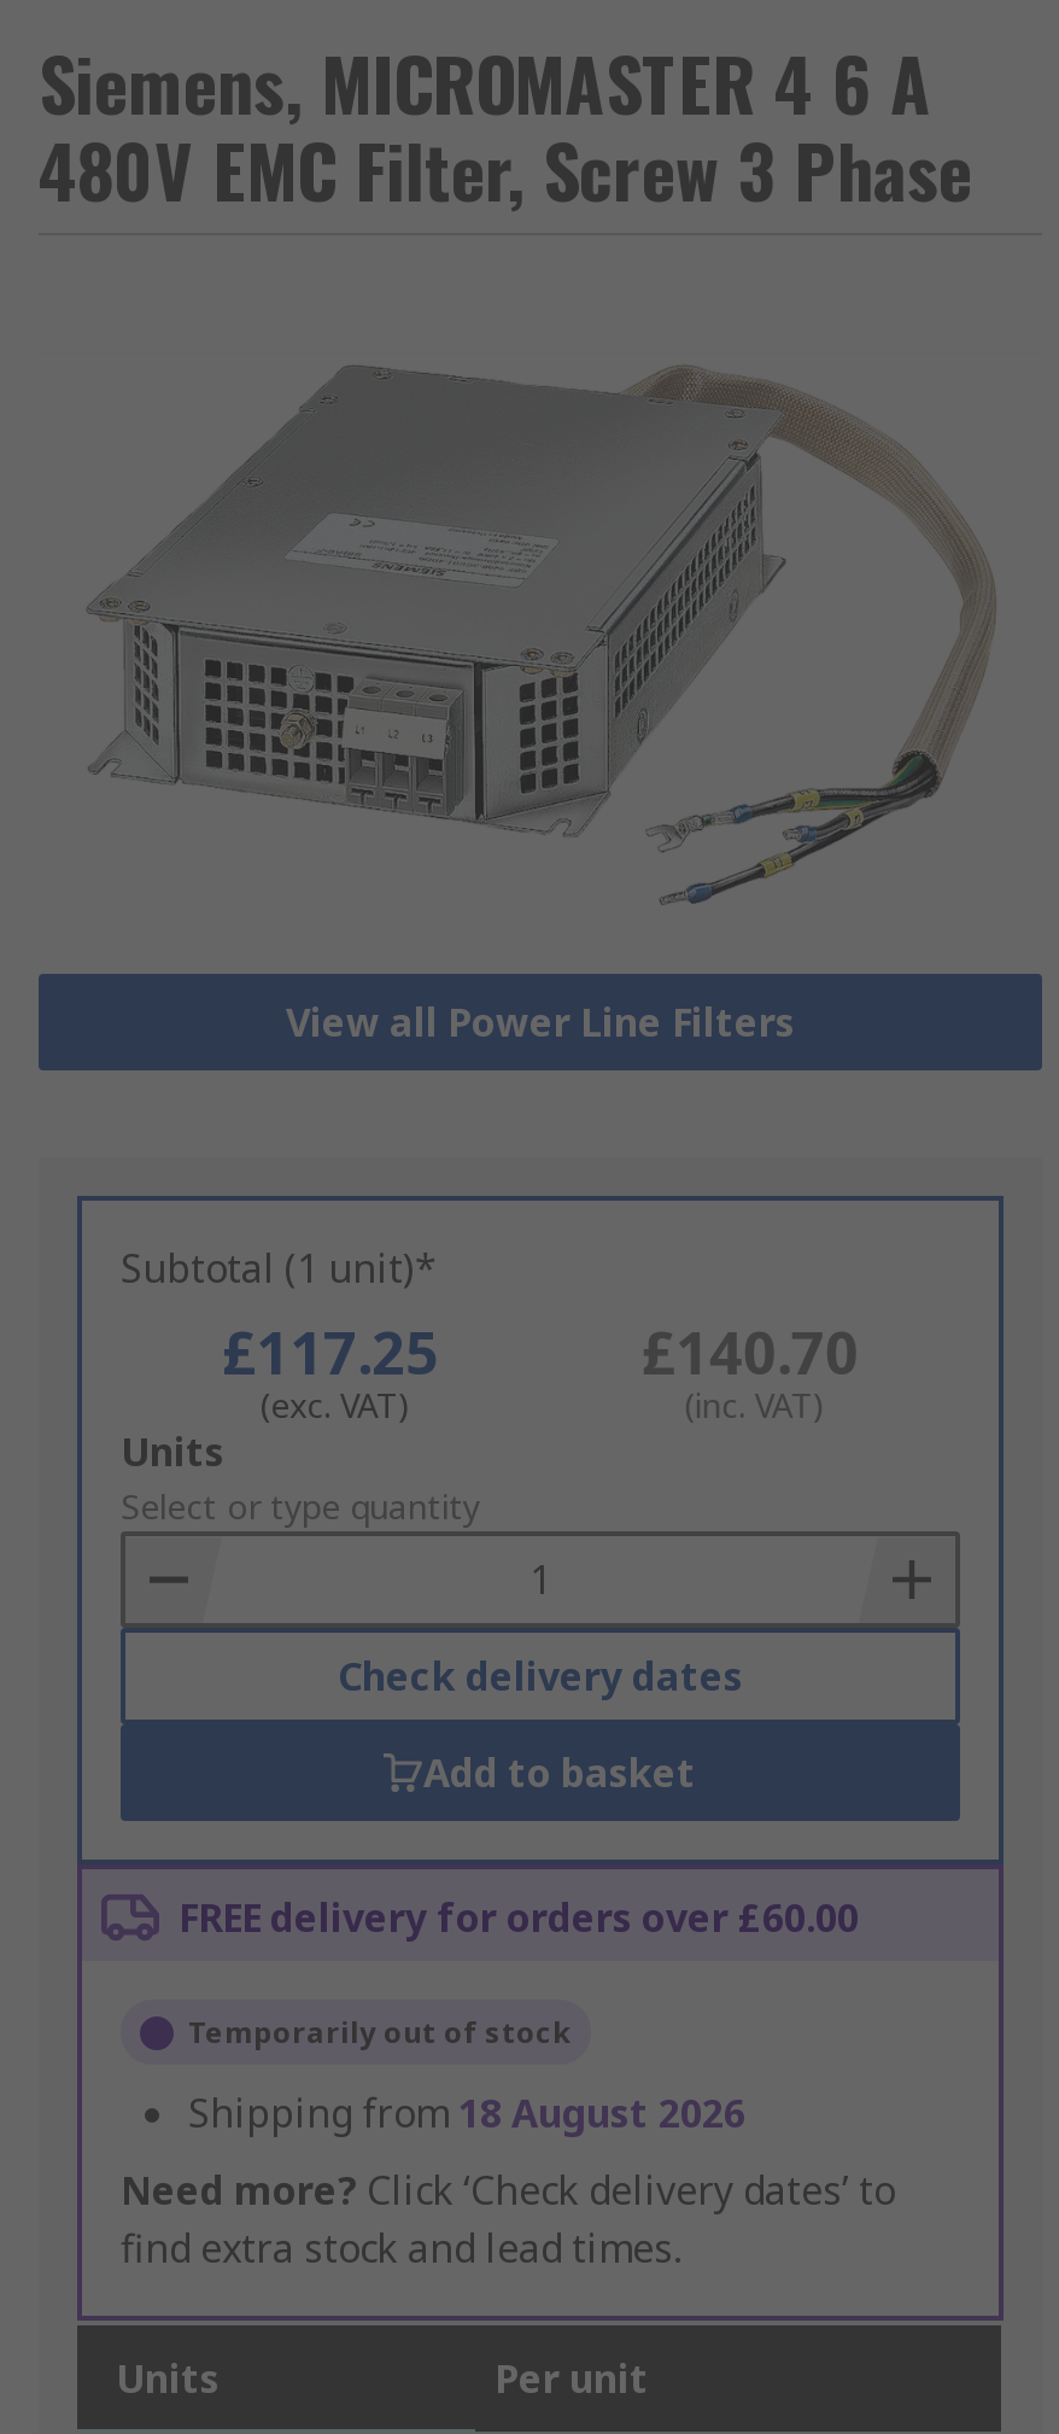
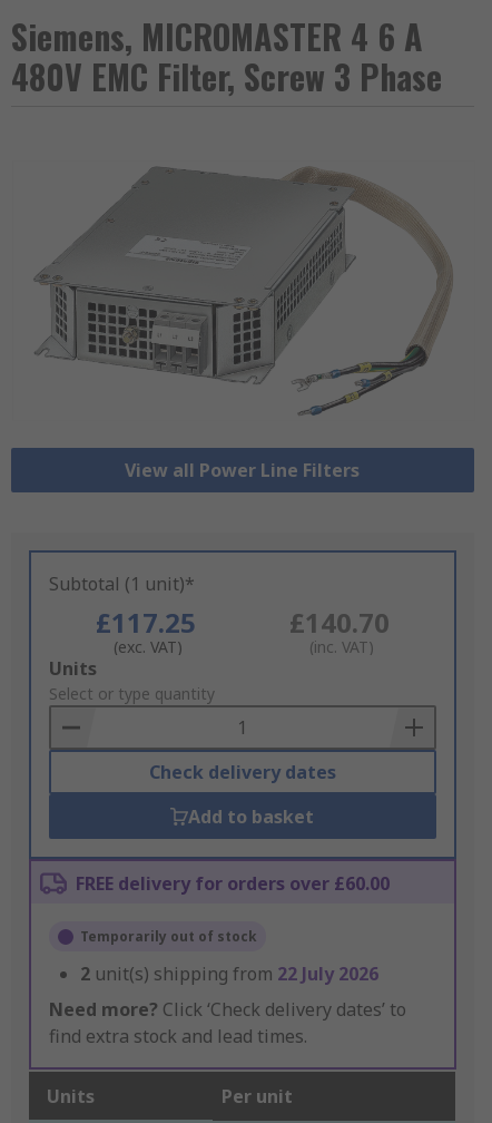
[188,2088,745,2141] Shipping from 18 August 2026 -> [80,962,378,987] 2 unit(s) shipping from 22 July 2026

